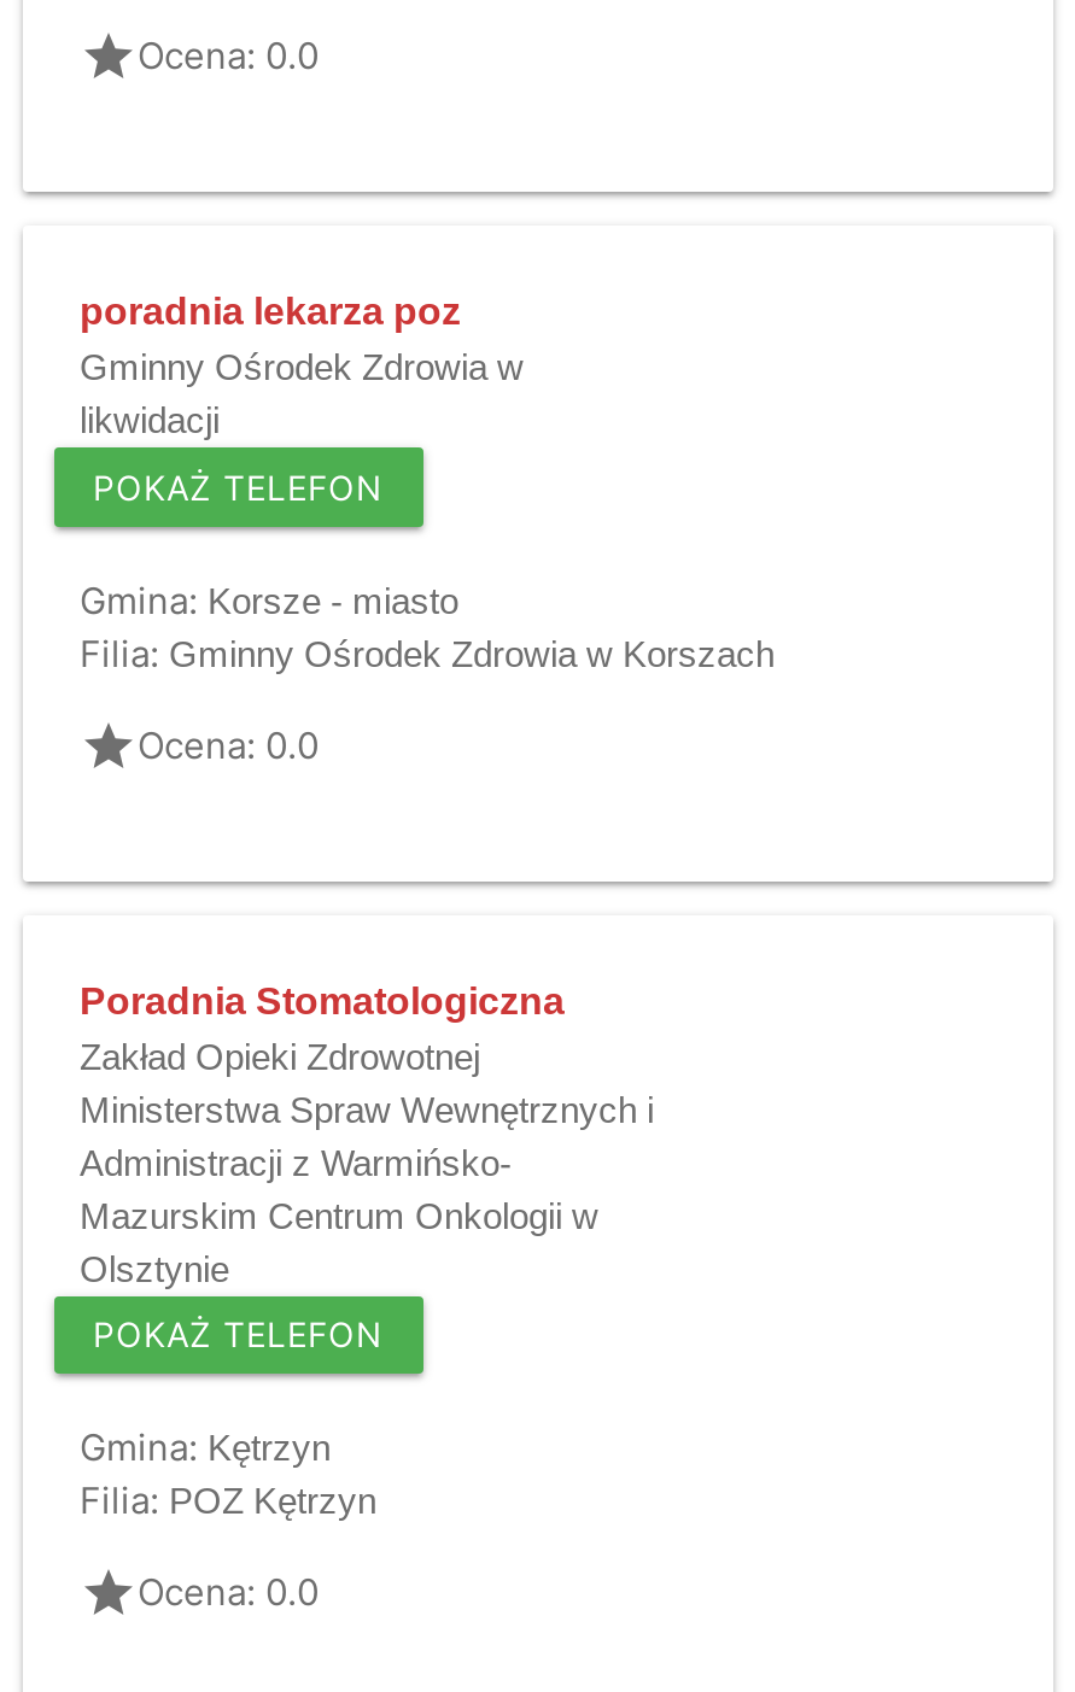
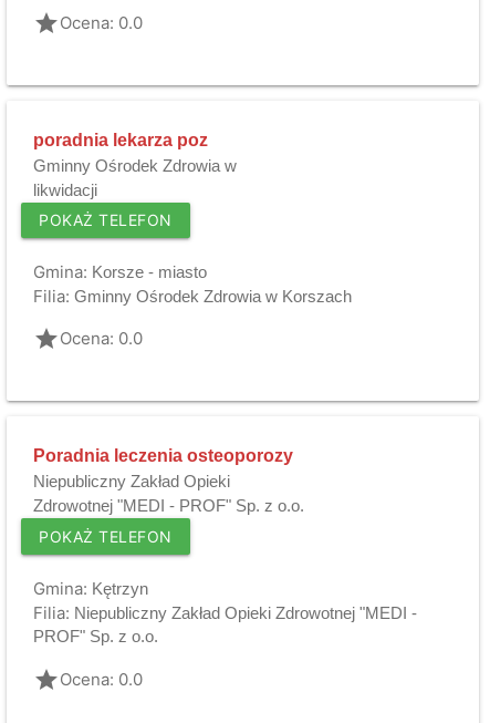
[80,980,654,1289] Poradnia Stomatologiczna | Zakład Opieki Zdrowotnej | Ministerstwa Spraw Wewnętrznych i | Administracji z Warmińsko- | Mazurskim Centrum Onkologii w | Olsztynie -> [33,447,304,515] Poradnia leczenia osteoporozy | Niepubliczny Zakład Opieki | Zdrowotnej "MEDI - PROF" Sp. z o.o.
moved [80,1314,384,1471] -> [33,527,172,599]: POKAŻ TELEFON | Gmina: Kętrzyn
[80,1478,376,1524] Filia: POZ Kętrzyn -> [33,602,416,647] Filia: Niepubliczny Zakład Opieki Zdrowotnej "MEDI - | PROF" Sp. z o.o.

